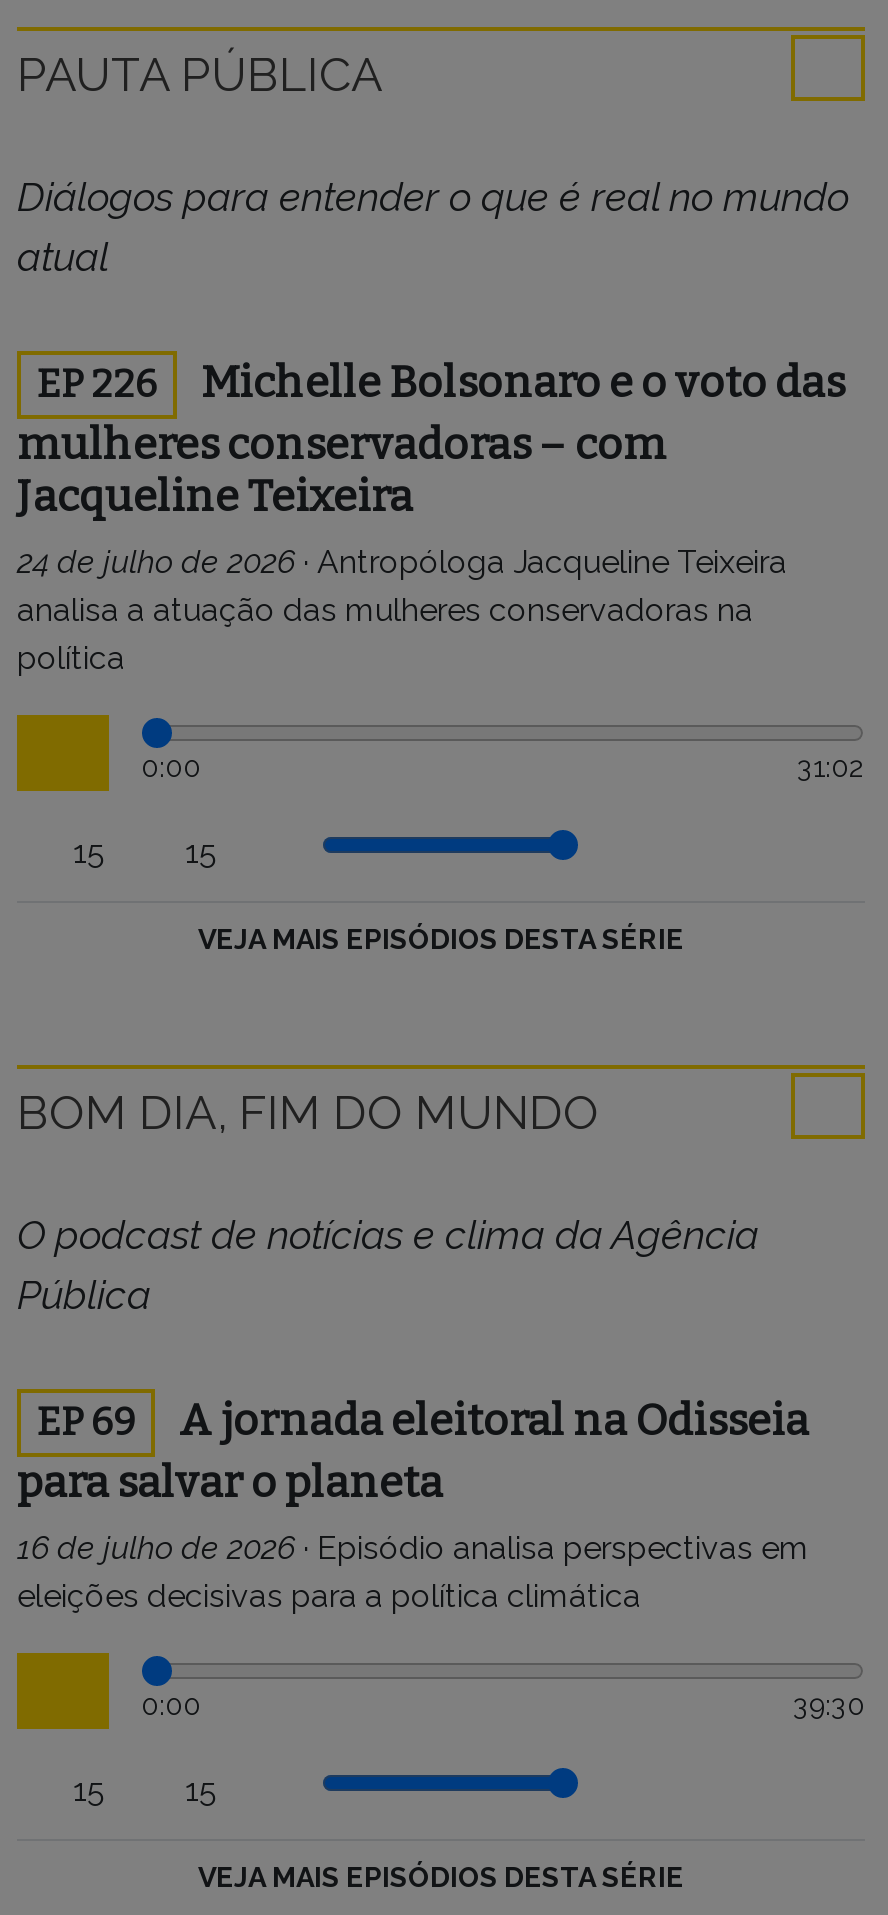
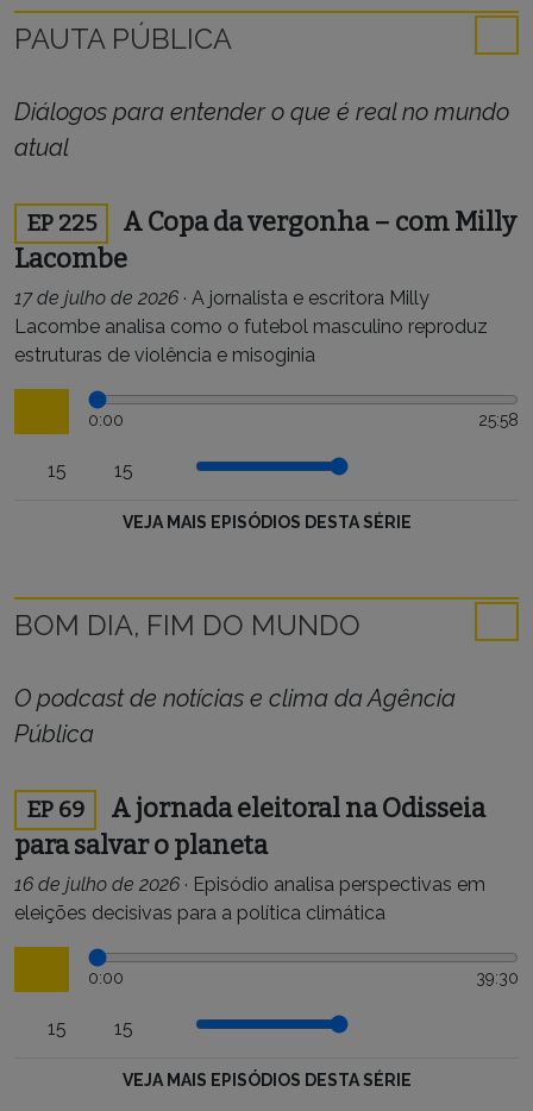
[17,357,845,677] EP 226 | Michelle Bolsonaro e o voto das | mulheres conservadoras – com | Jacqueline Teixeira | 24 de julho de 2026 · Antropóloga Jacqueline Teixeira | analisa a atuação das mulheres conservadoras na | política -> [14,207,516,367] EP 225 | A Copa da vergonha – com Milly | Lacombe | 17 de julho de 2026 · A jornalista e escritora Milly | Lacombe analisa como o futebol masculino reproduz | estruturas de violência e misoginia
[797,751,865,783] 31:02 -> [478,411,519,430] 25:58

